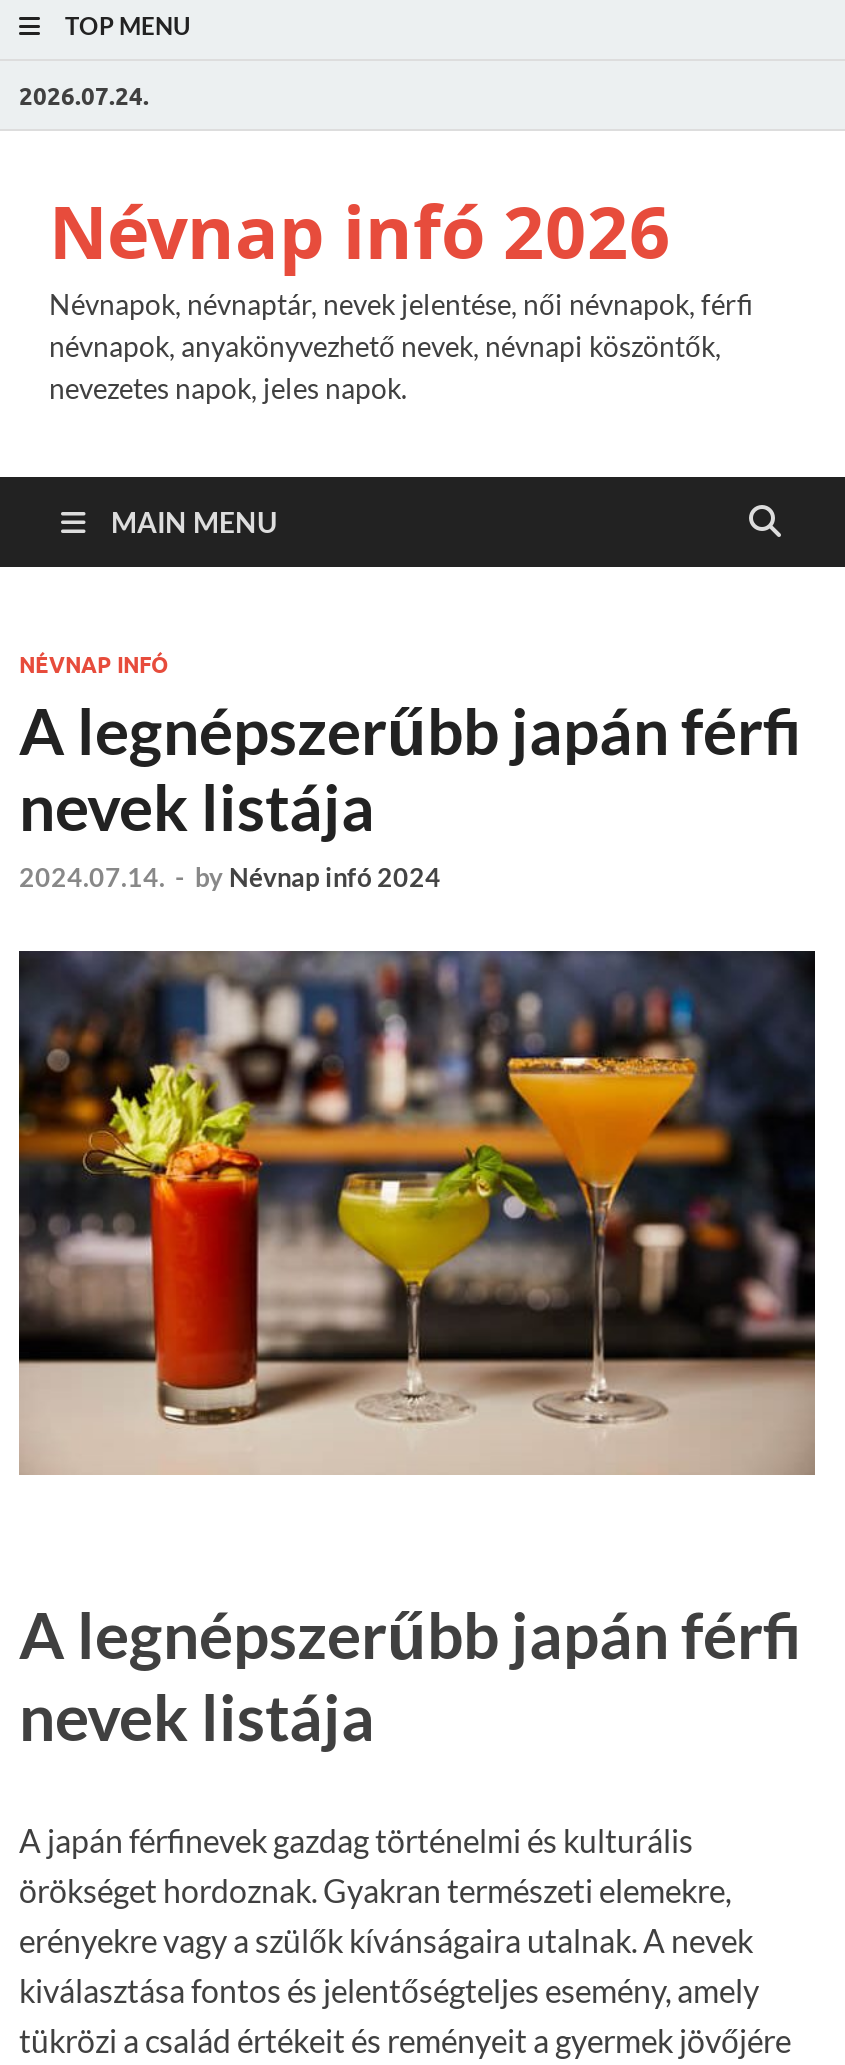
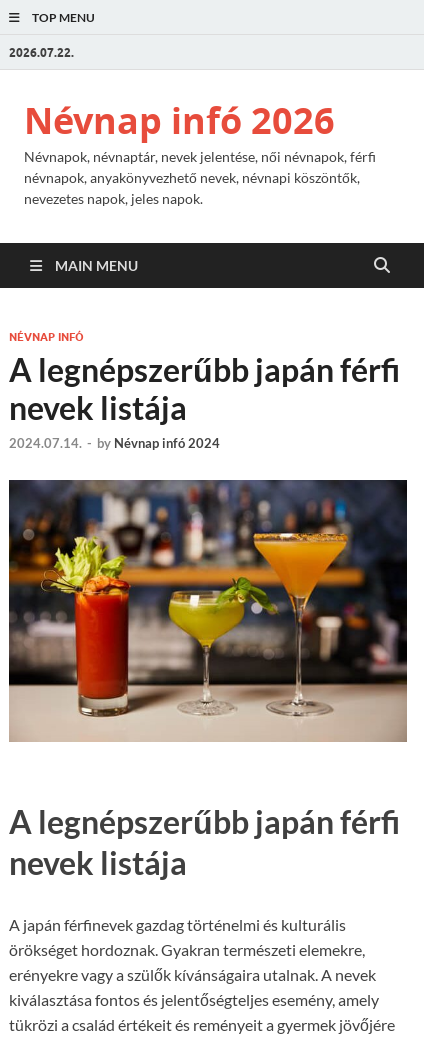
[19,80,149,110] 2026.07.24. -> [9,44,74,59] 2026.07.22.

